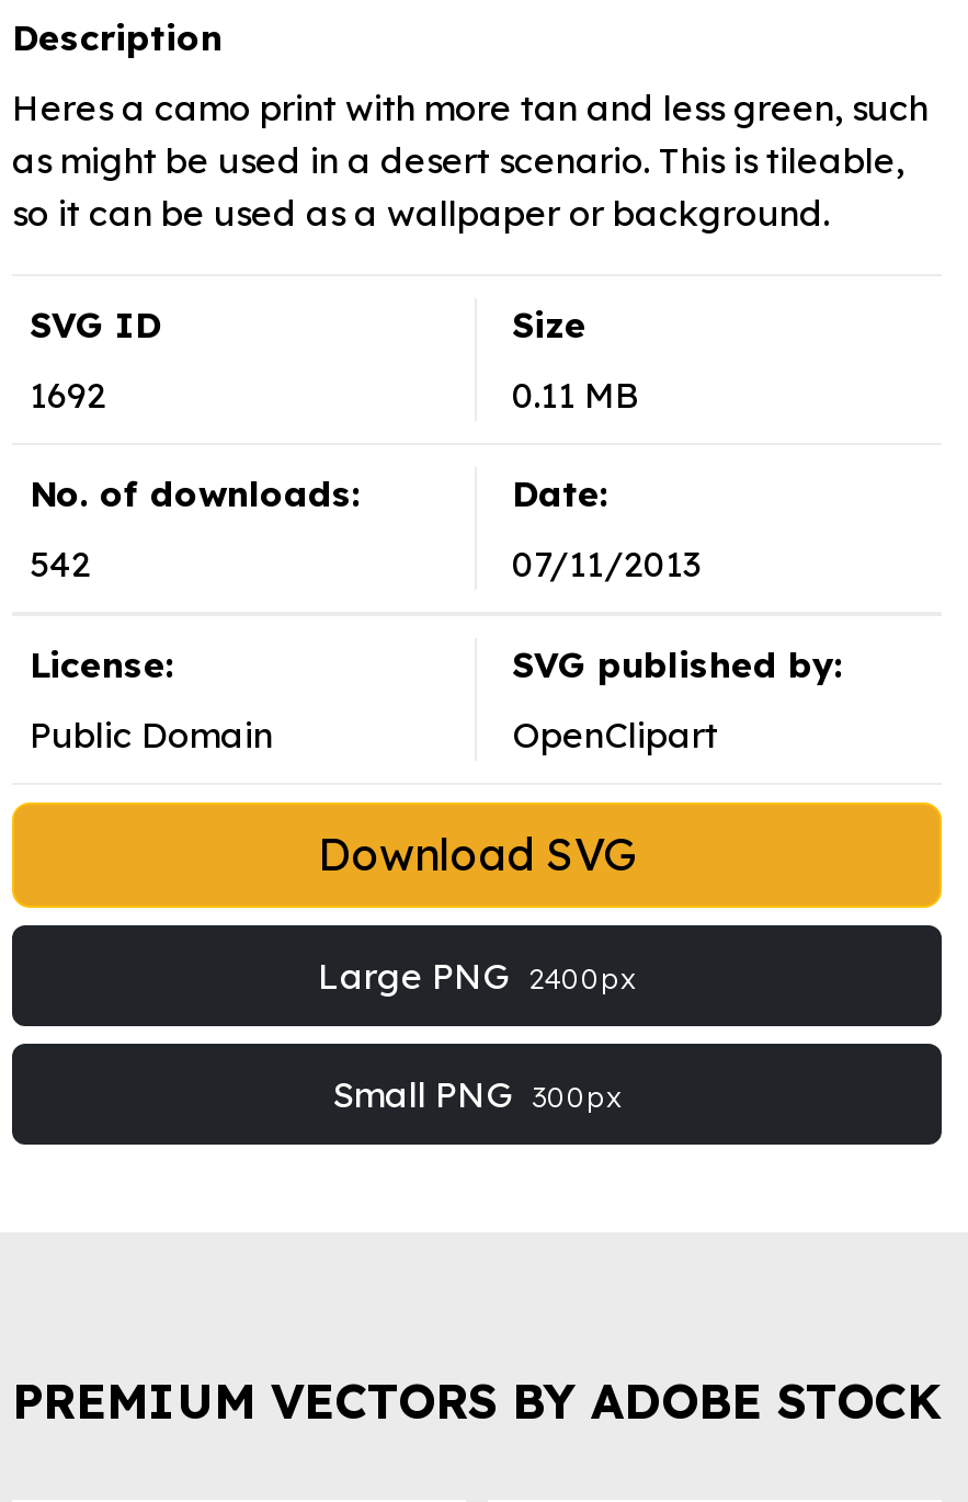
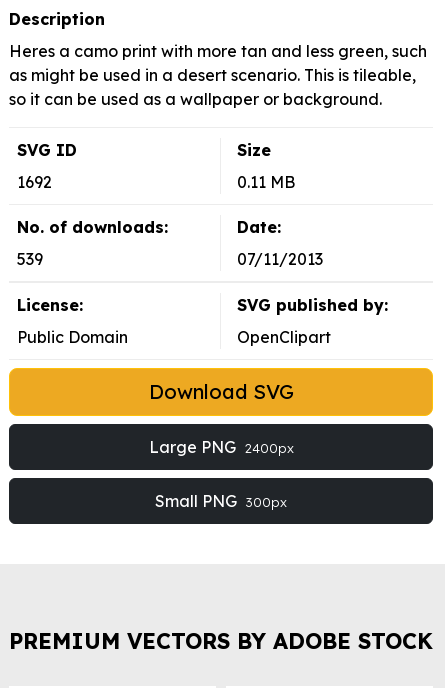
[30,542,91,586] 542 -> [17,249,43,269] 539

